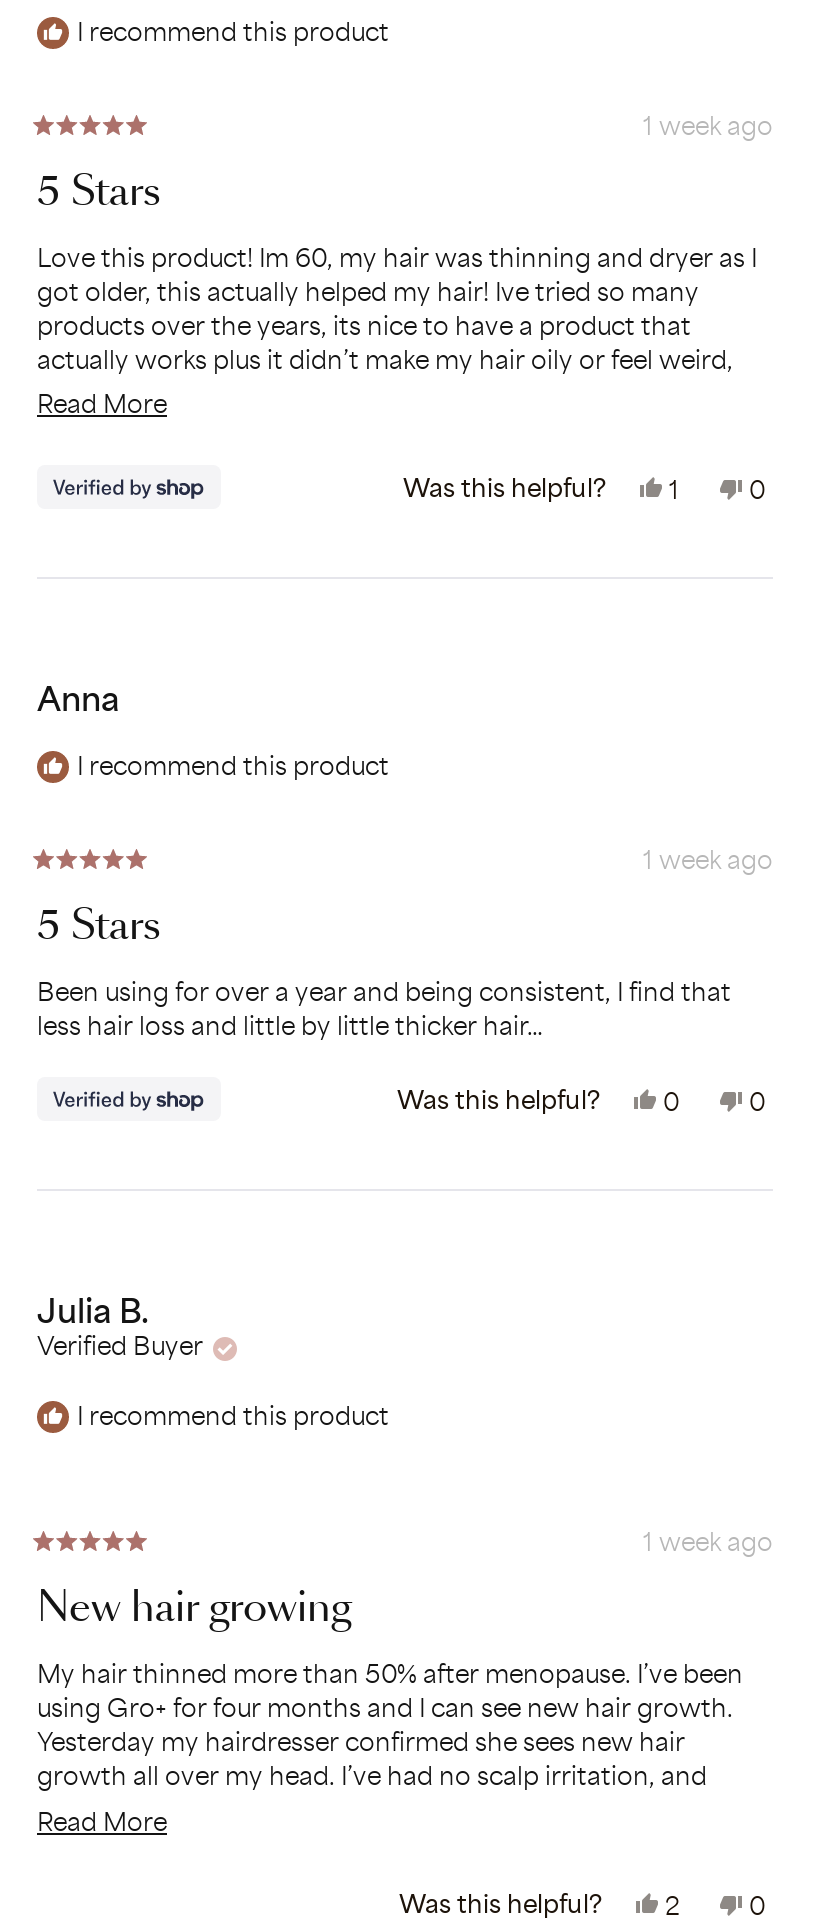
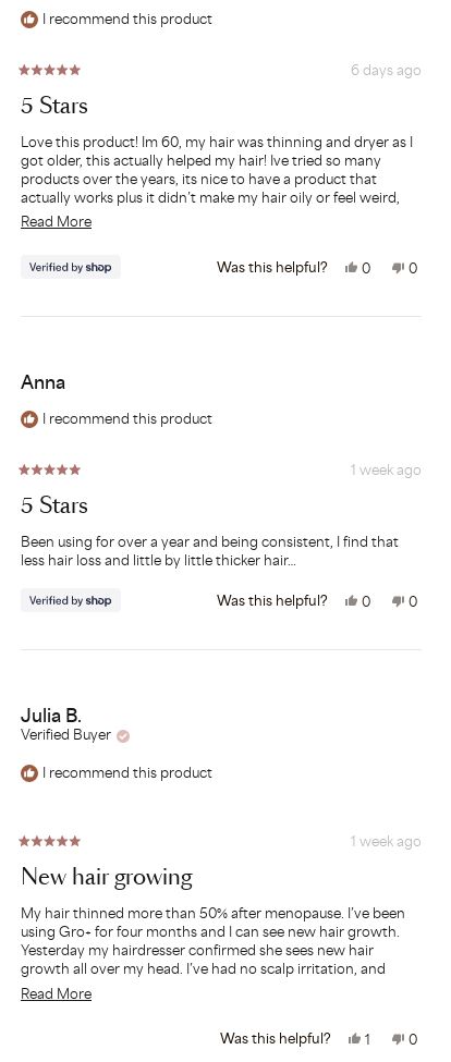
[643,109,773,141] 1 week ago -> [351,61,422,78] 6 days ago
[403,471,679,504] Was this helpful? 1 -> [217,258,370,276] Was this helpful? 0
[399,1887,679,1921] Was this helpful? 2 -> [220,1030,370,1048] Was this helpful? 1

